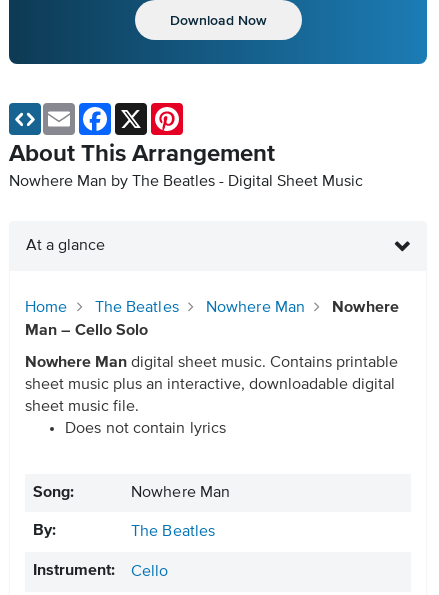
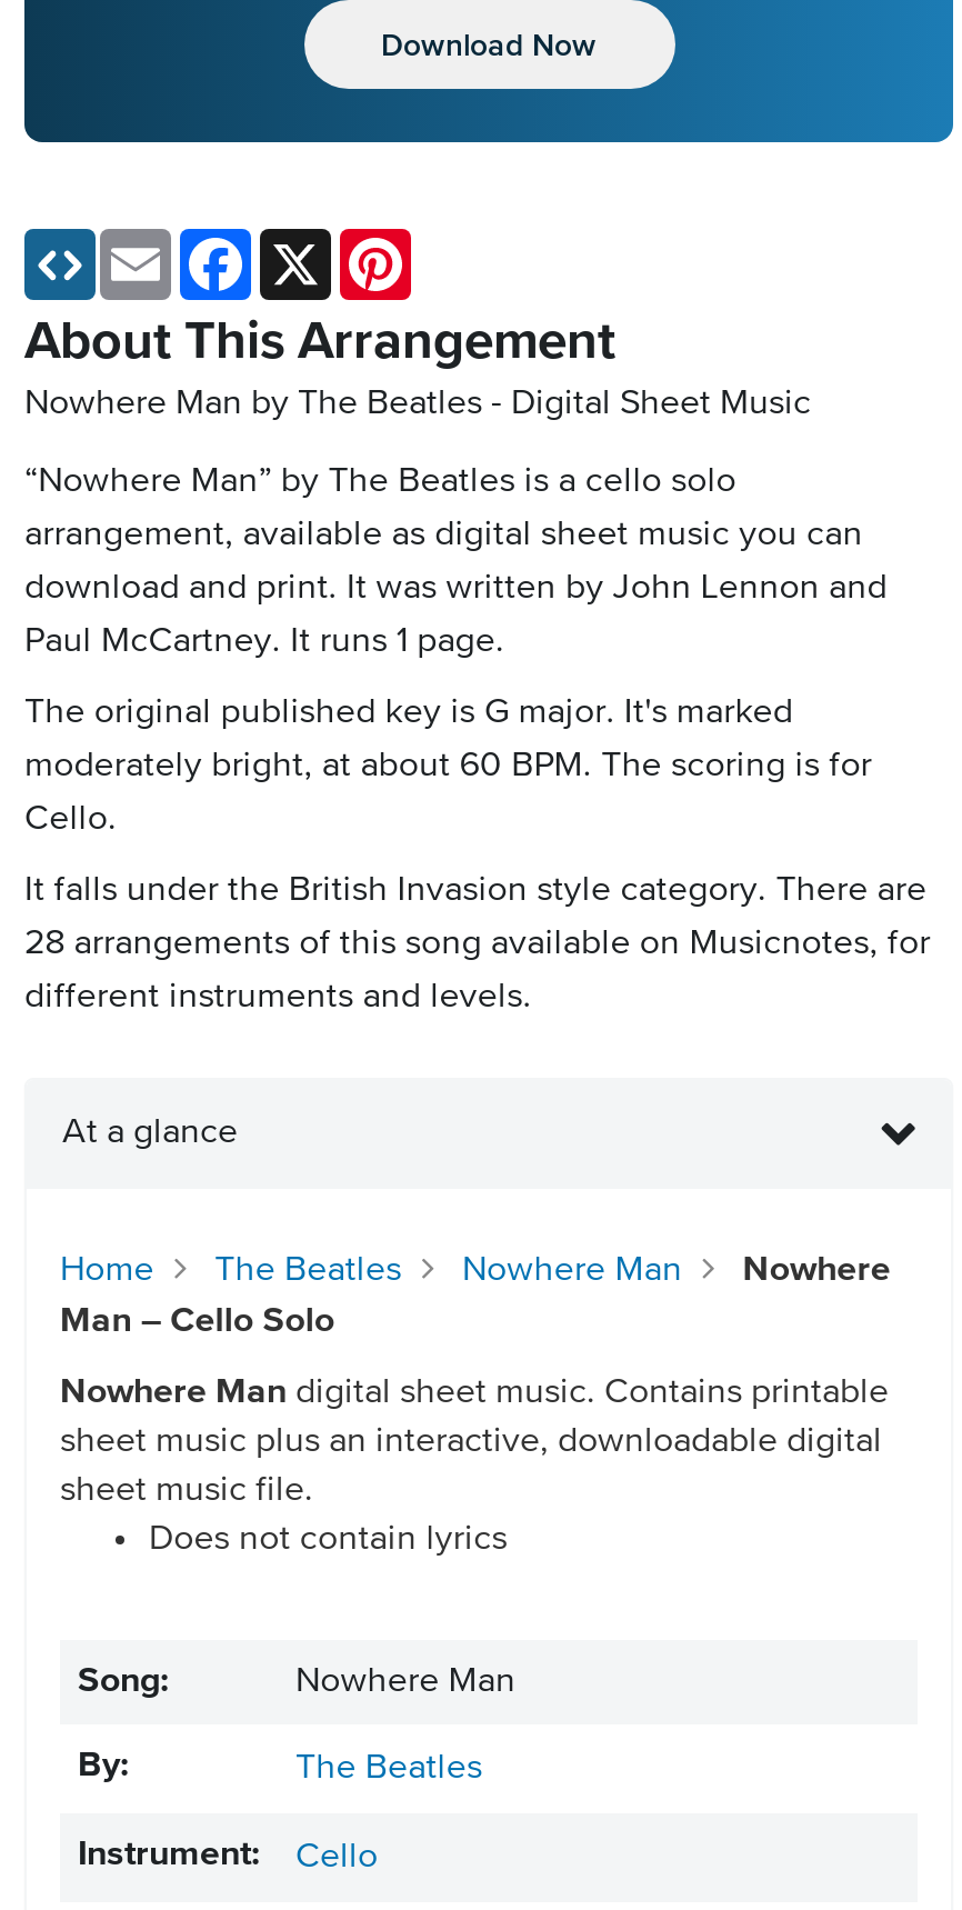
none -> [24,465,930,1016] “Nowhere Man” by The Beatles is a cello solo | arrangement, available as digital sheet music you can | download and print. It was written by John Lennon and | Paul McCartney. It runs 1 page. | The original published key is G major. It's marked | moderately bright, at about 60 BPM. The scoring is for | Cello. | It falls under the British Invasion style category. There are | 28 arrangements of this song available on Musicnotes, for | different instruments and levels.

